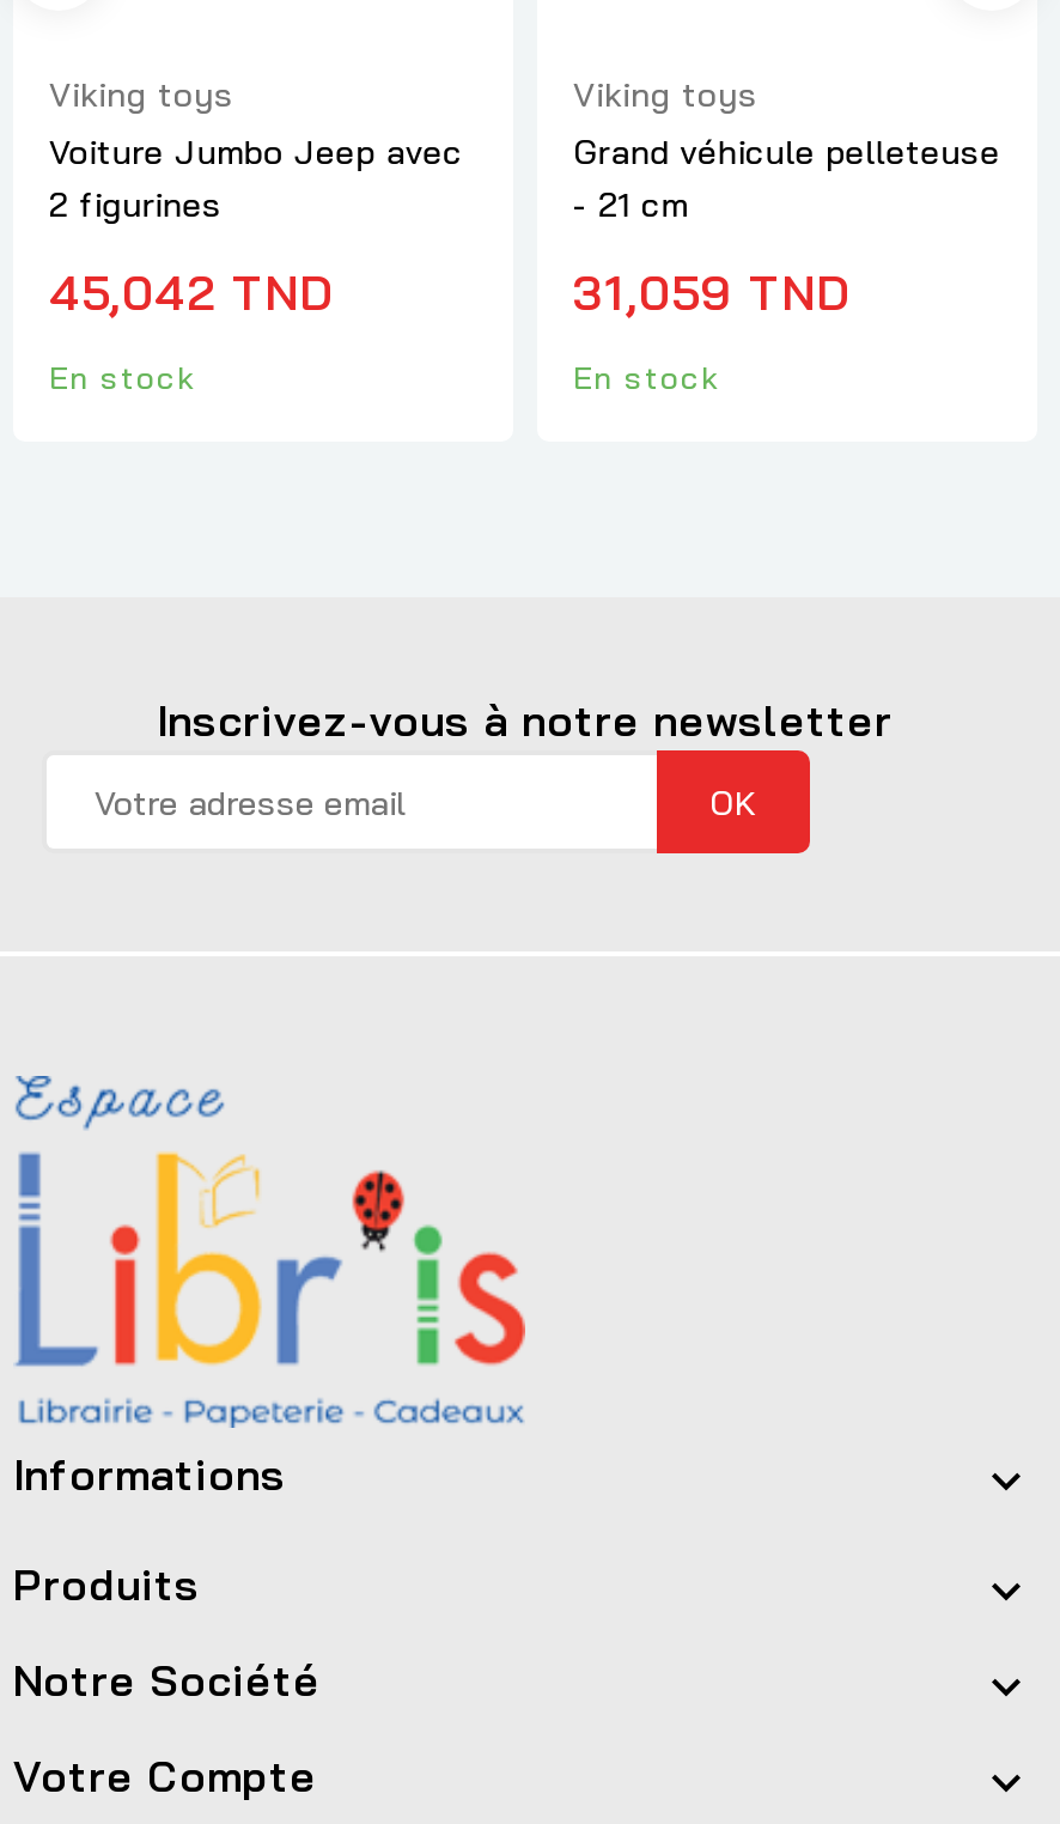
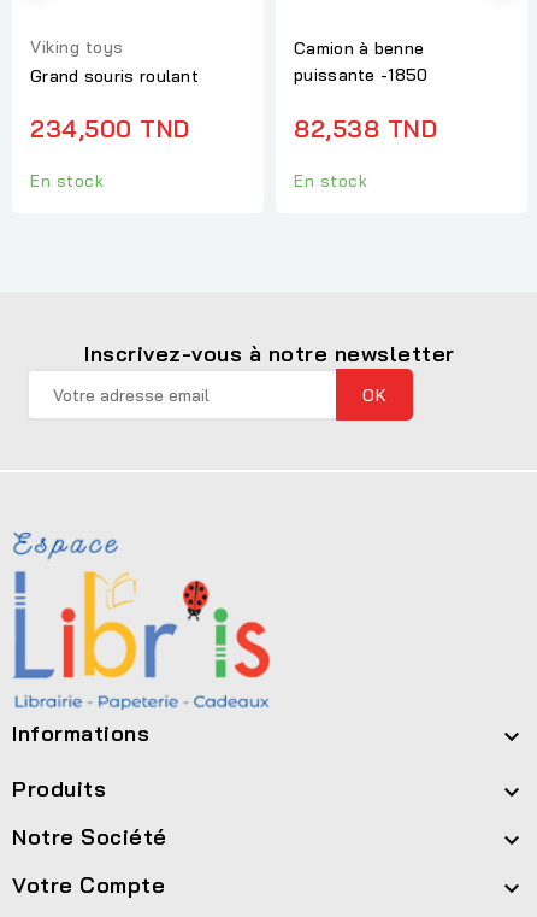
[573,73,1000,226] Viking toys | Grand véhicule pelleteuse | - 21 cm -> [294,37,428,86] Camion à benne | puissante -1850
[49,130,463,226] Voiture Jumbo Jeep avec | 2 figurines -> [30,65,199,87] Grand souris roulant
[49,261,331,321] 45,042 TND -> [30,114,190,144] 234,500 TND
[573,261,848,321] 31,059 TND -> [294,113,437,143] 82,538 TND

